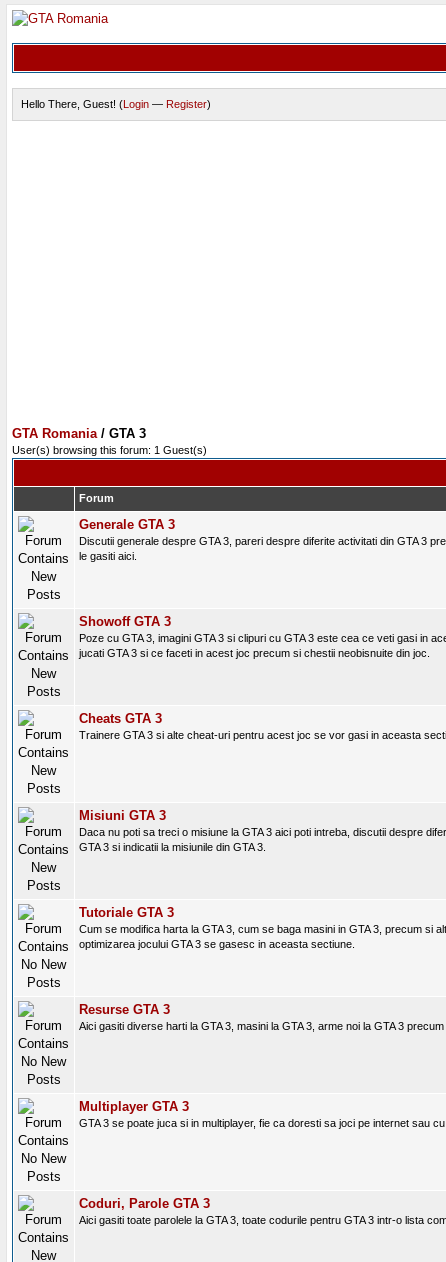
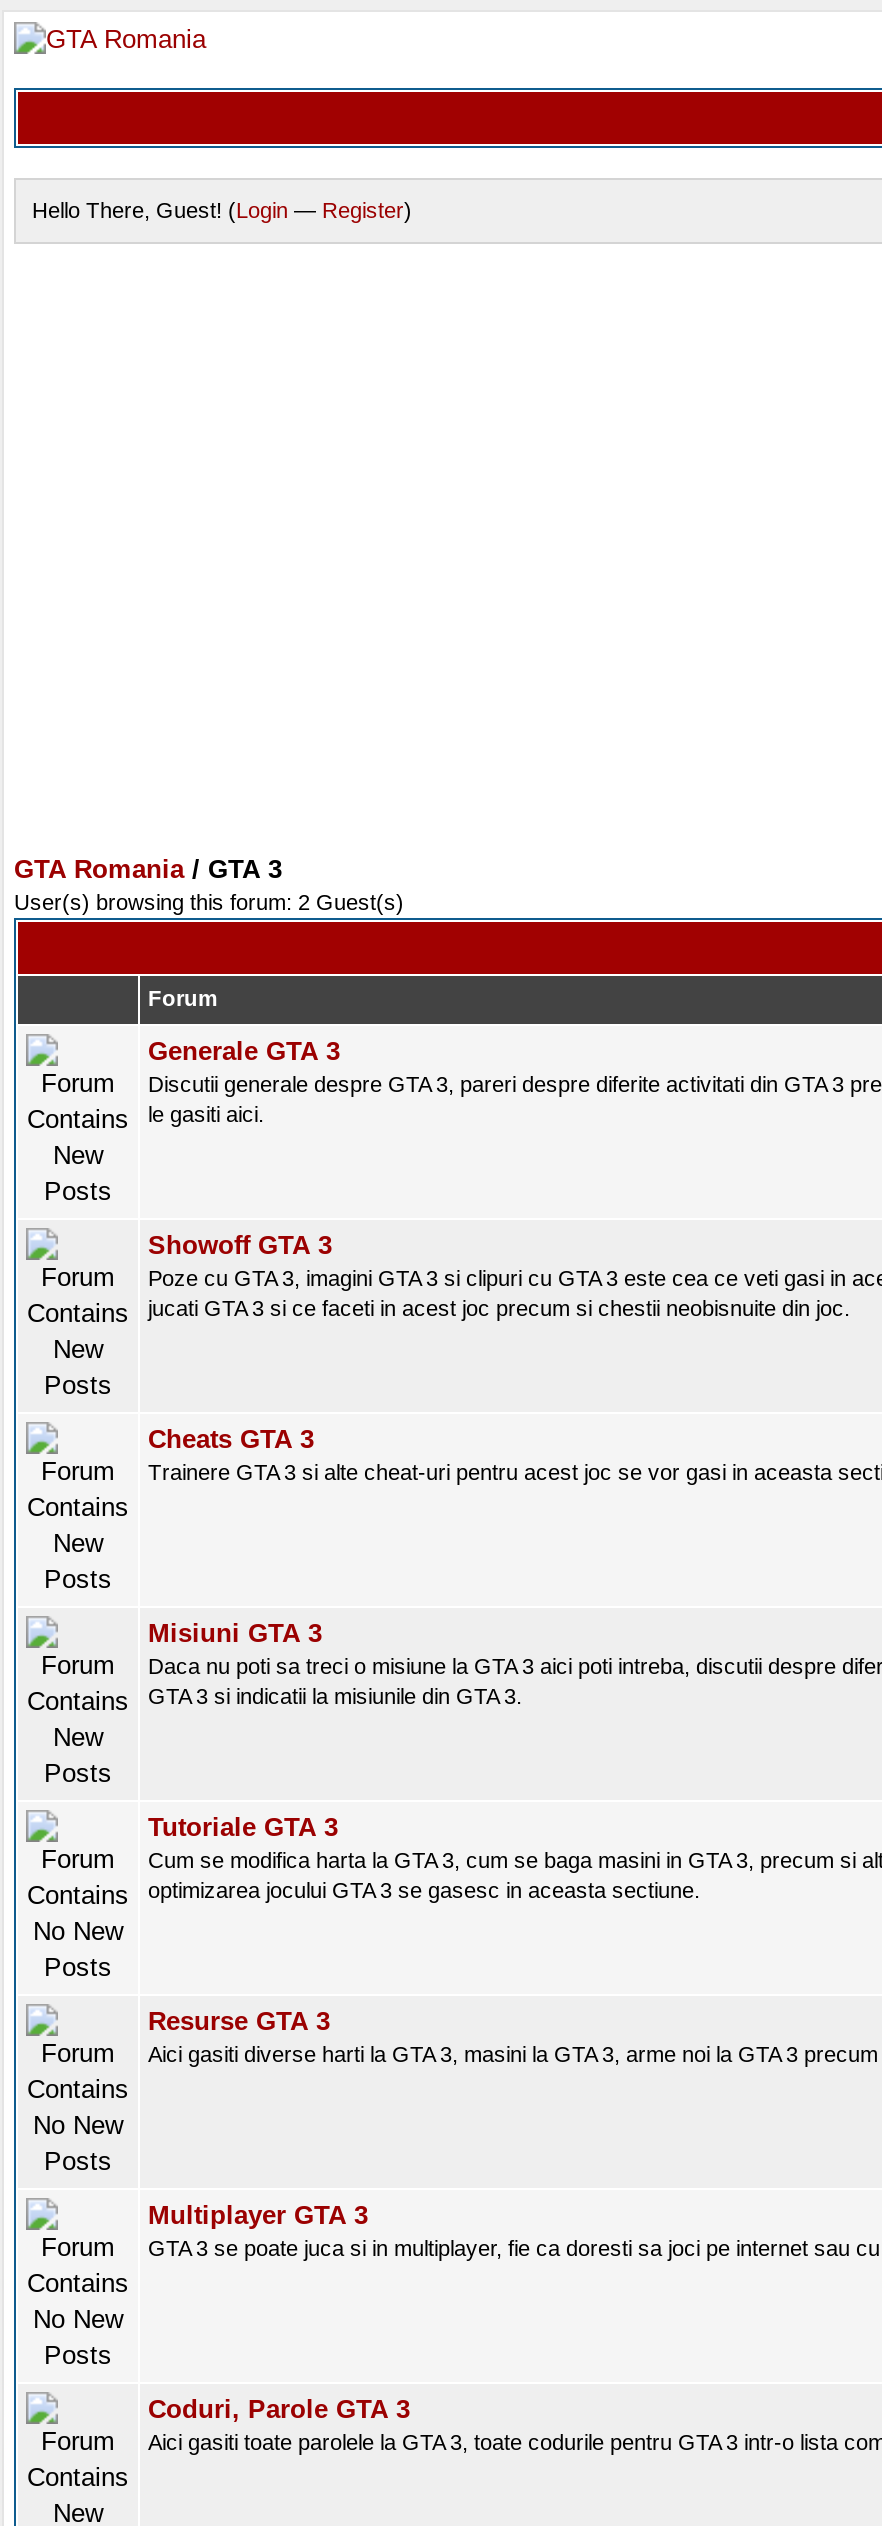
[12,444,207,456] User(s) browsing this forum: 1 Guest(s) -> [14,890,404,914] User(s) browsing this forum: 2 Guest(s)

